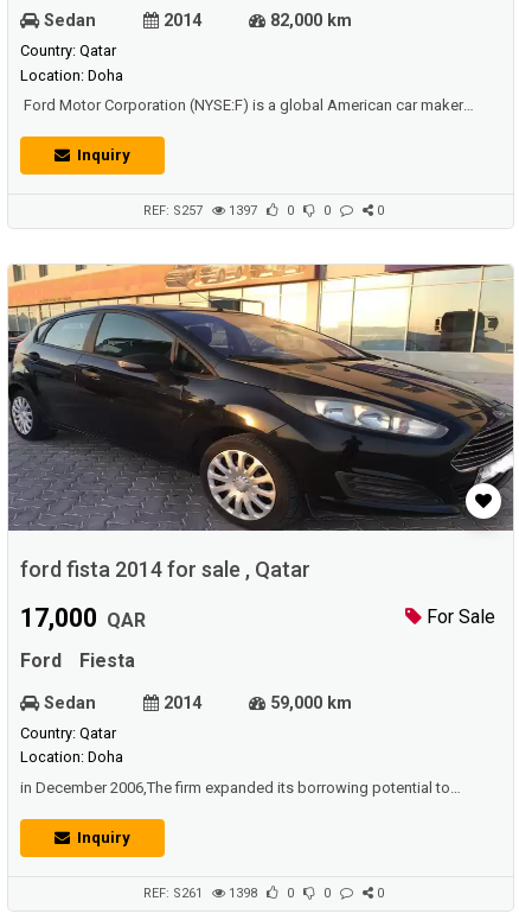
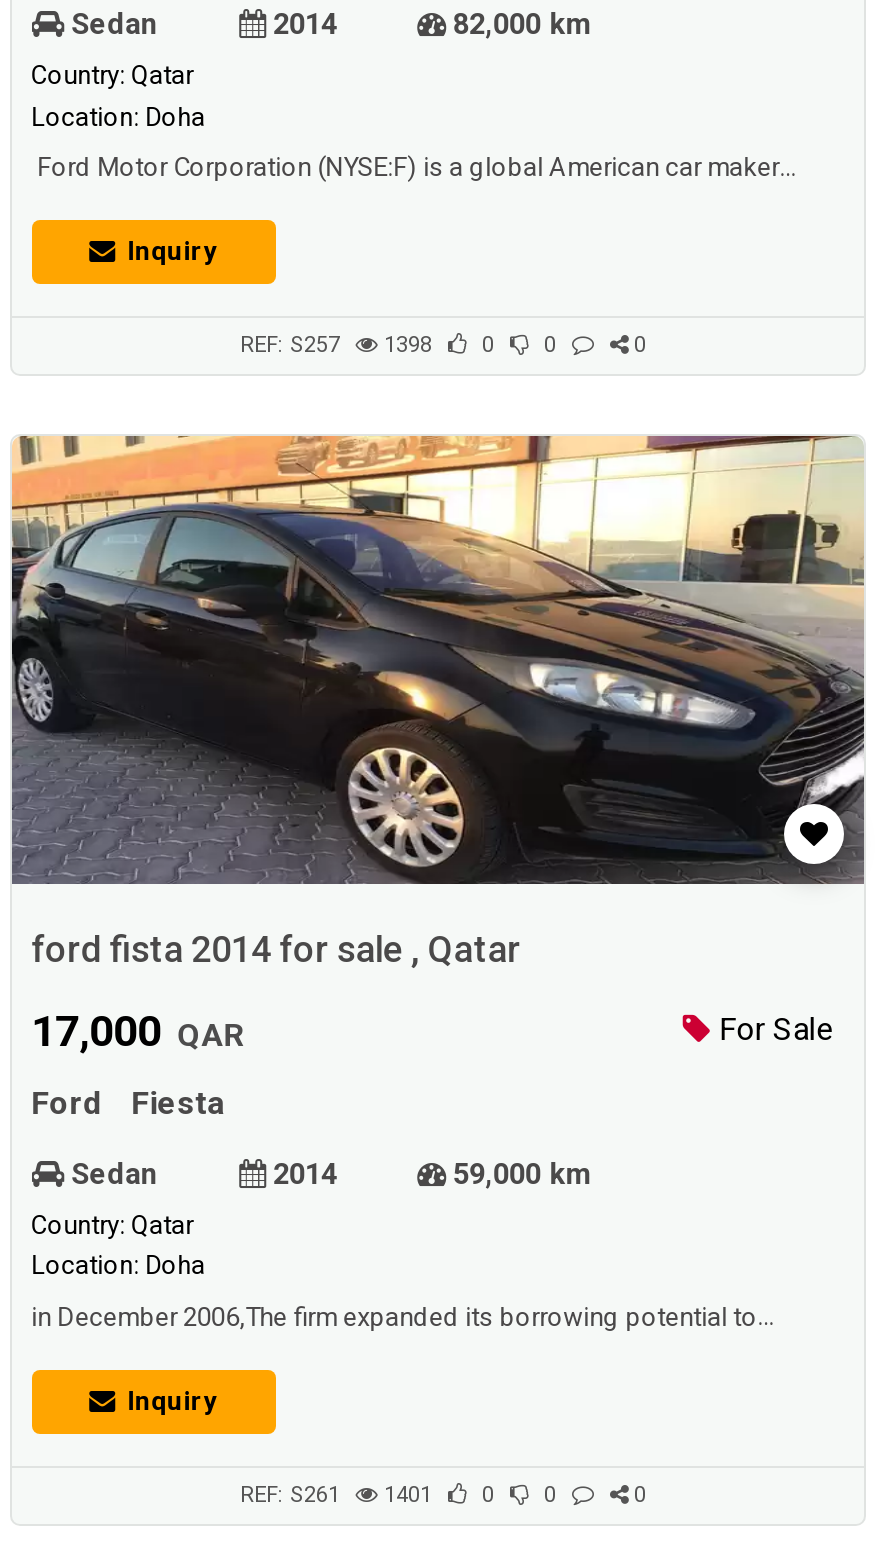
[225,203,257,218] 1397 -> [378,332,432,358] 1398
[143,885,331,901] REF: S261 1398 0 0 -> [240,1482,556,1508] REF: S261 1401 0 0

